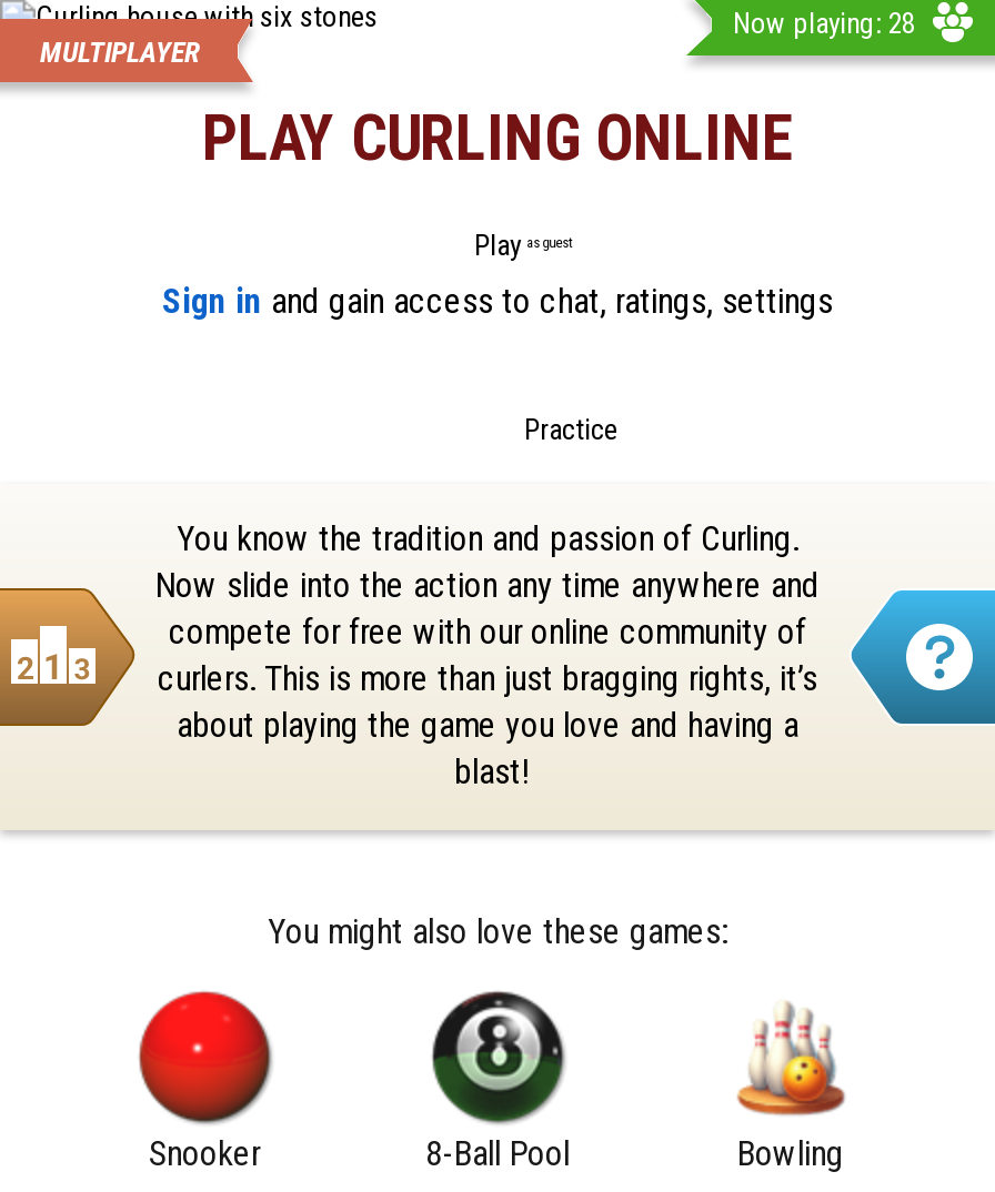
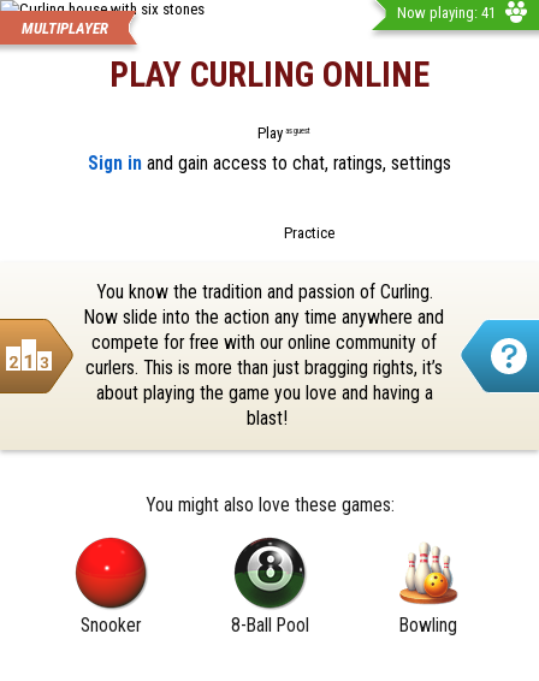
[733,6,915,40] Now playing: 28 -> [397,3,496,22] Now playing: 41

